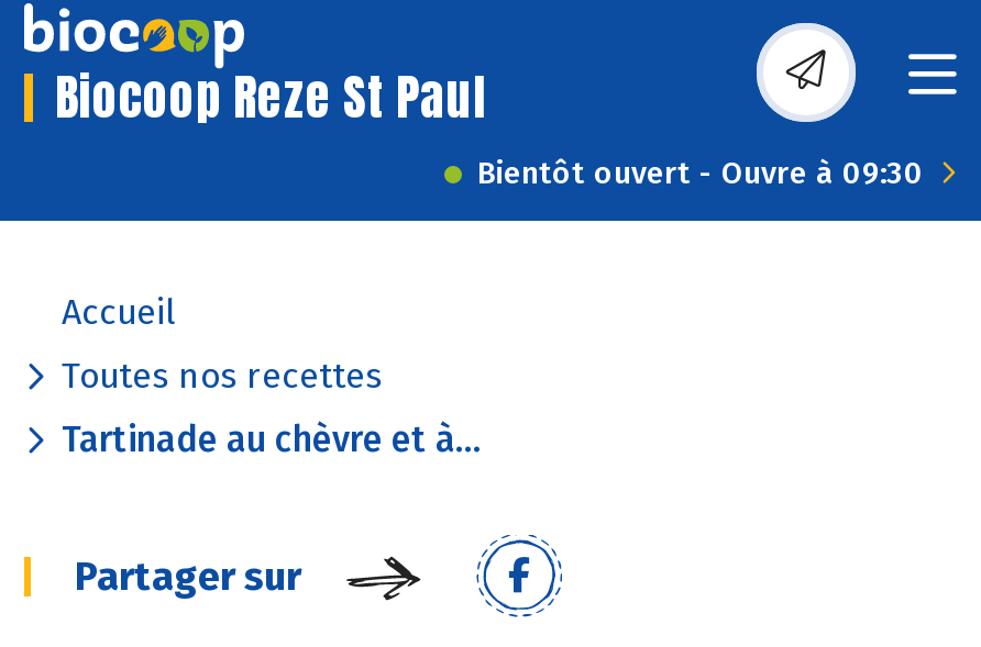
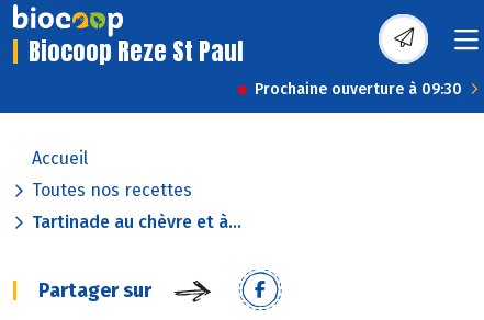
[477,155,924,192] Bientôt ouvert - Ouvre à 09:30 -> [255,80,462,99] Prochaine ouverture à 09:30

